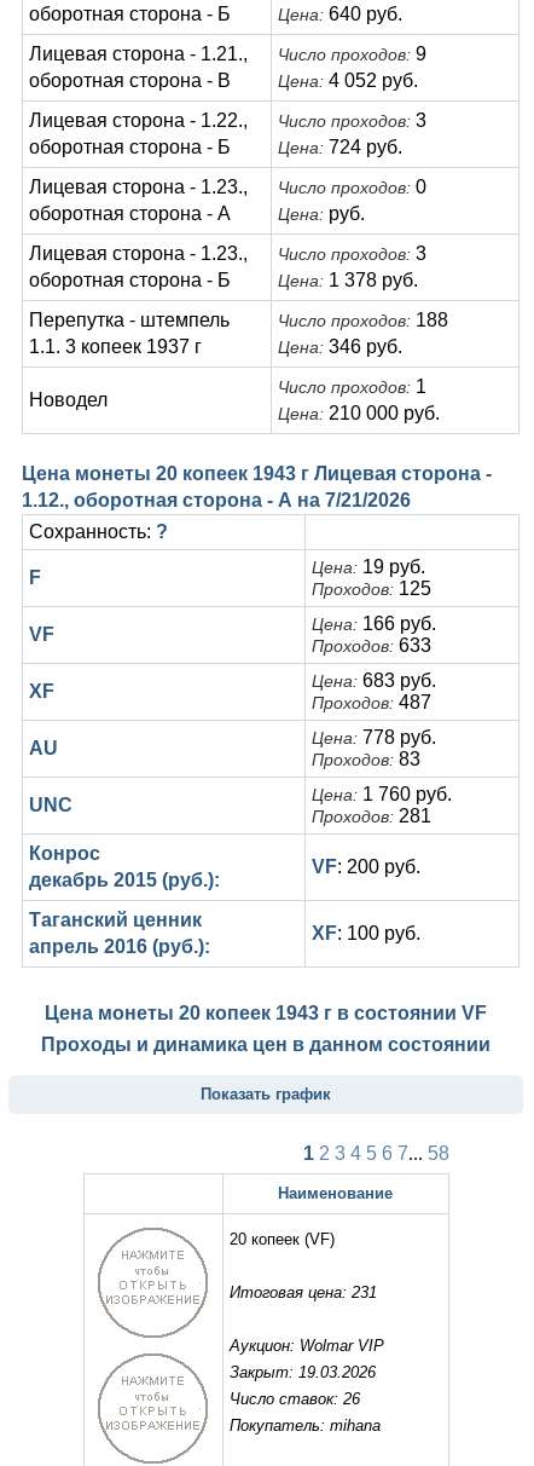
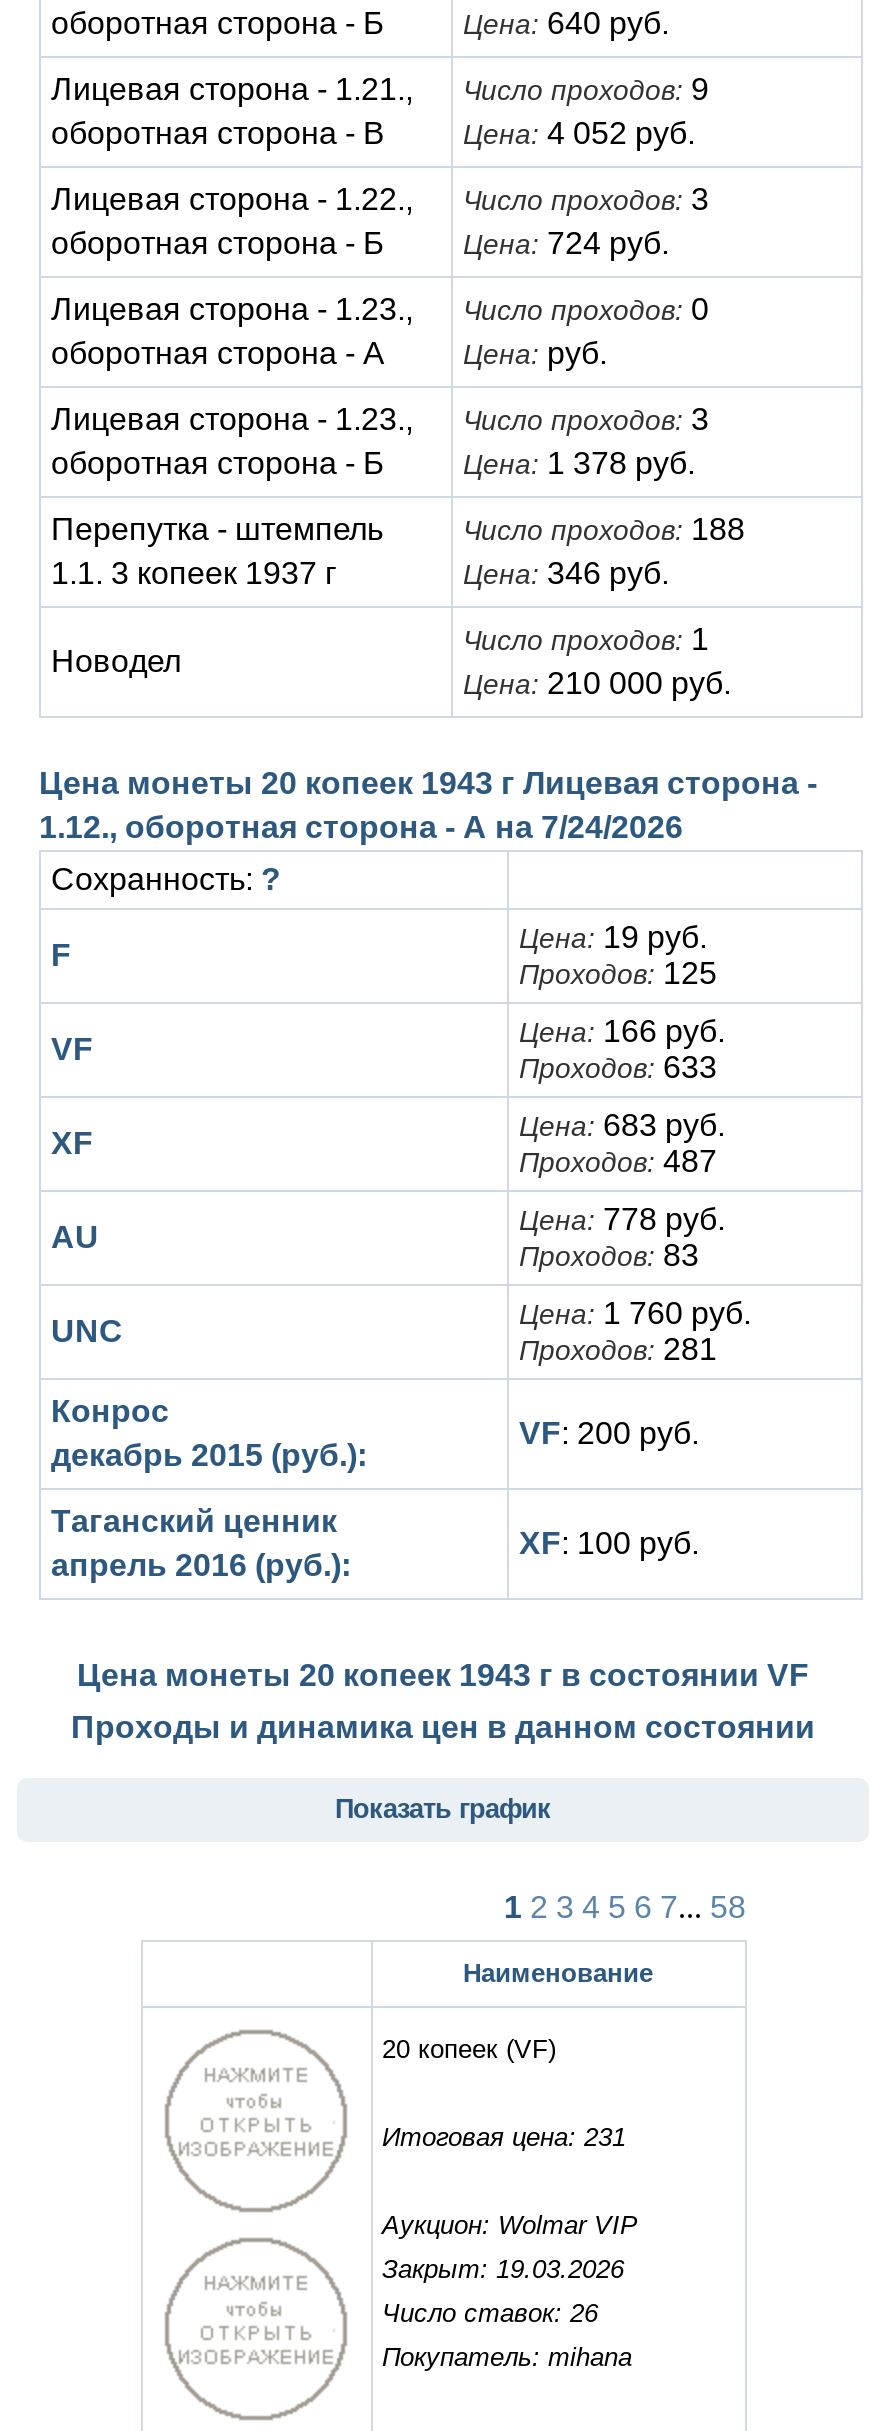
[22,490,411,510] 1.12., оборотная сторона - А на 7/21/2026 -> [39,810,683,844] 1.12., оборотная сторона - А на 7/24/2026

